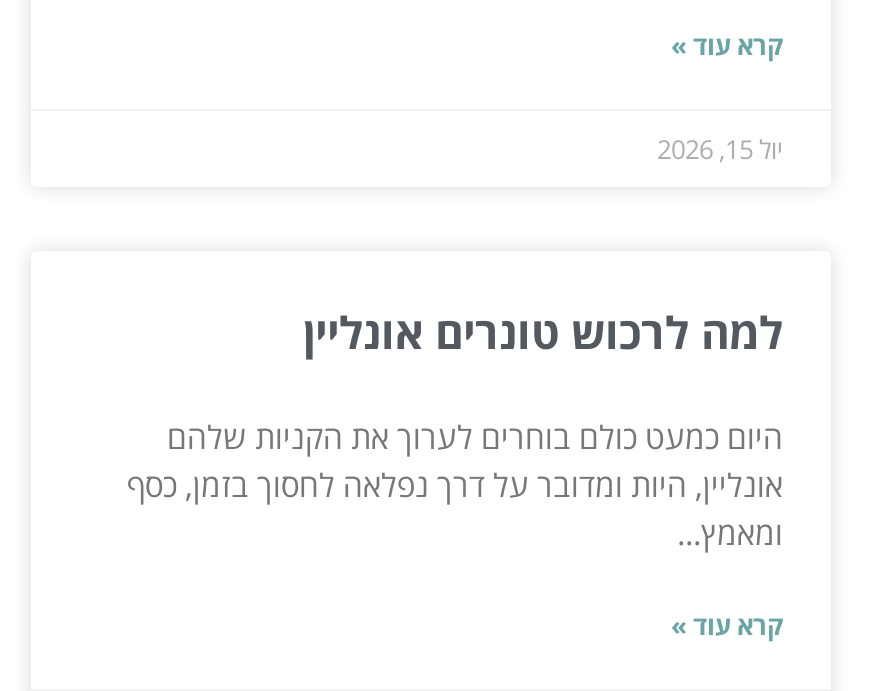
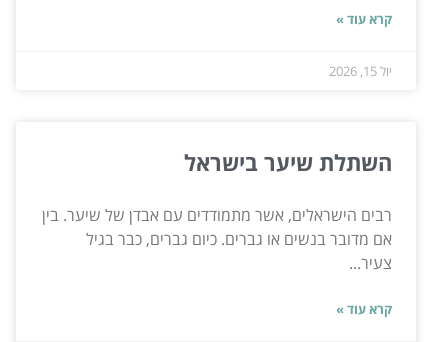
[303,301,783,361] למה לרכוש טונרים אונליין -> [184,147,392,177] השתלת שיער בישראל
[127,415,783,555] היום כמעט כולם בוחרים לערוך את הקניות שלהם | אונליין, היות ומדובר על דרך נפלאה לחסוך בזמן, כסף | ומאמץ... -> [42,204,392,274] רבים הישראלים, אשר מתמודדים עם אבדן של שיער. בין | אם מדובר בנשים או גברים. כיום גברים, כבר בגיל | צעיר...

